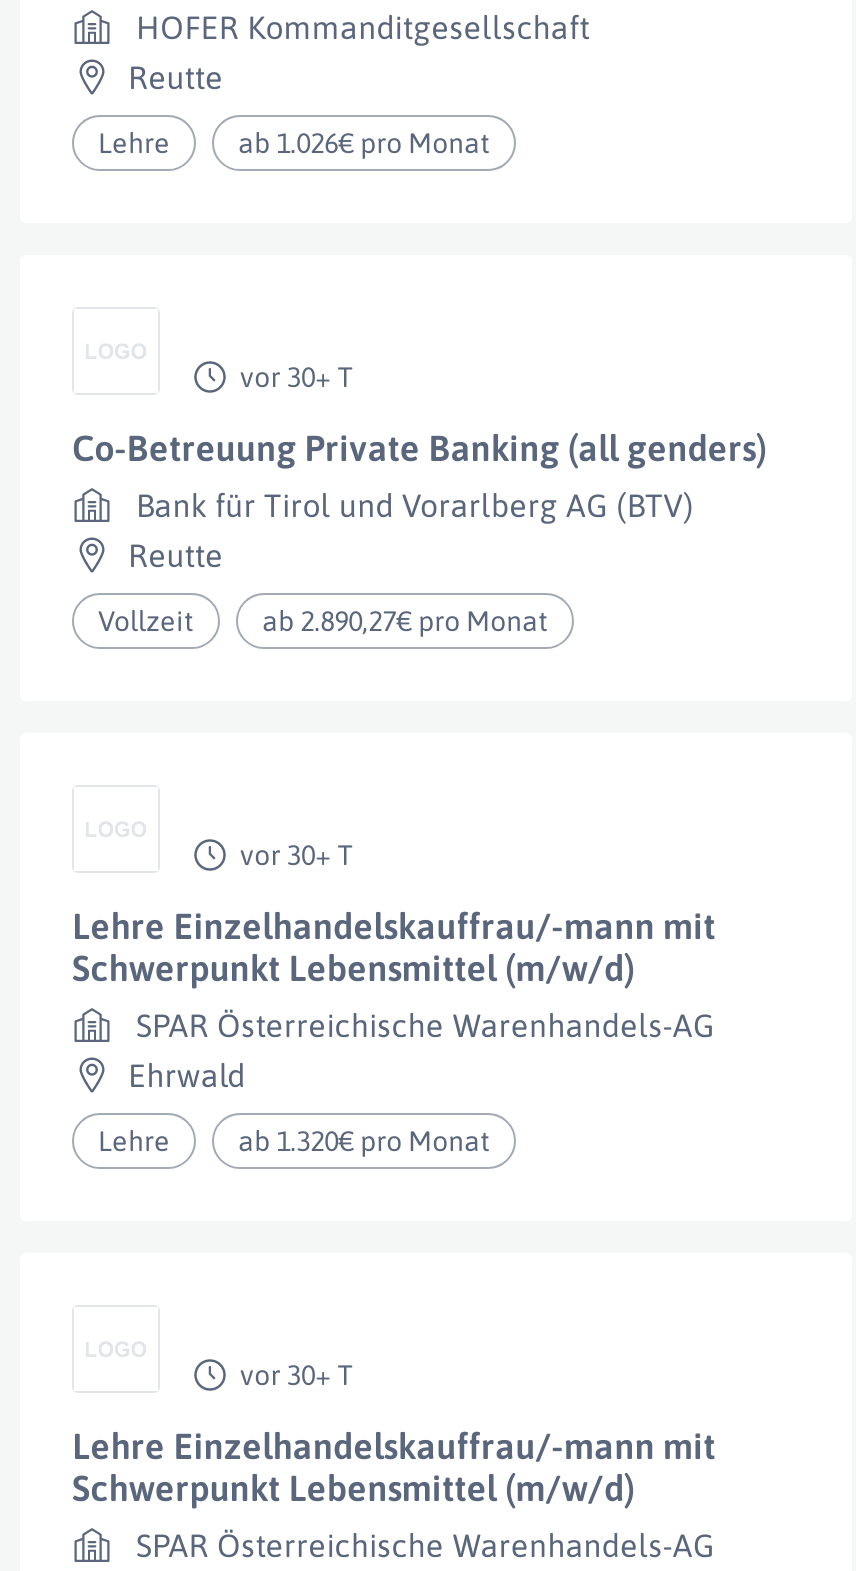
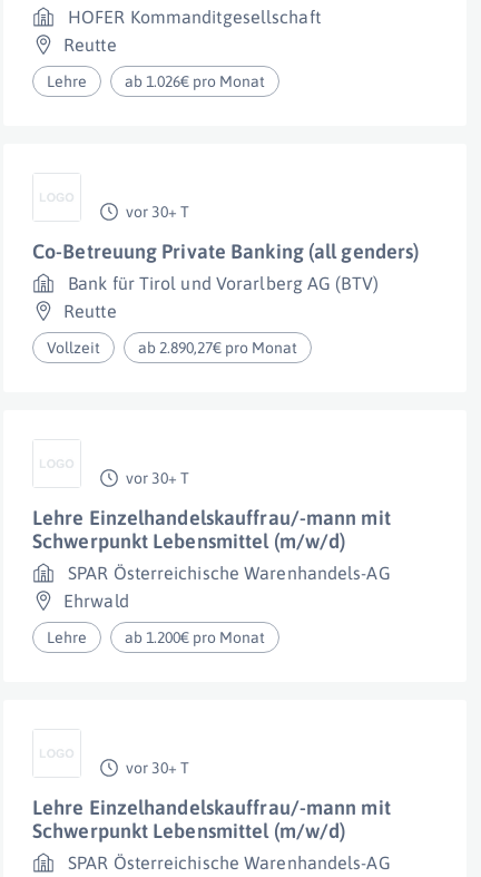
[238,1125,490,1157] ab 1.320€ pro Monat -> [125,628,265,646] ab 1.200€ pro Monat

